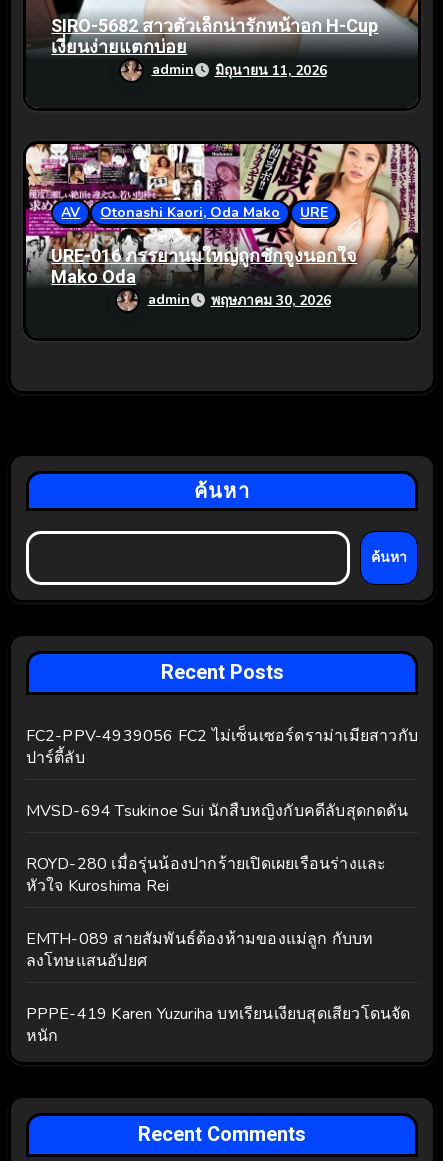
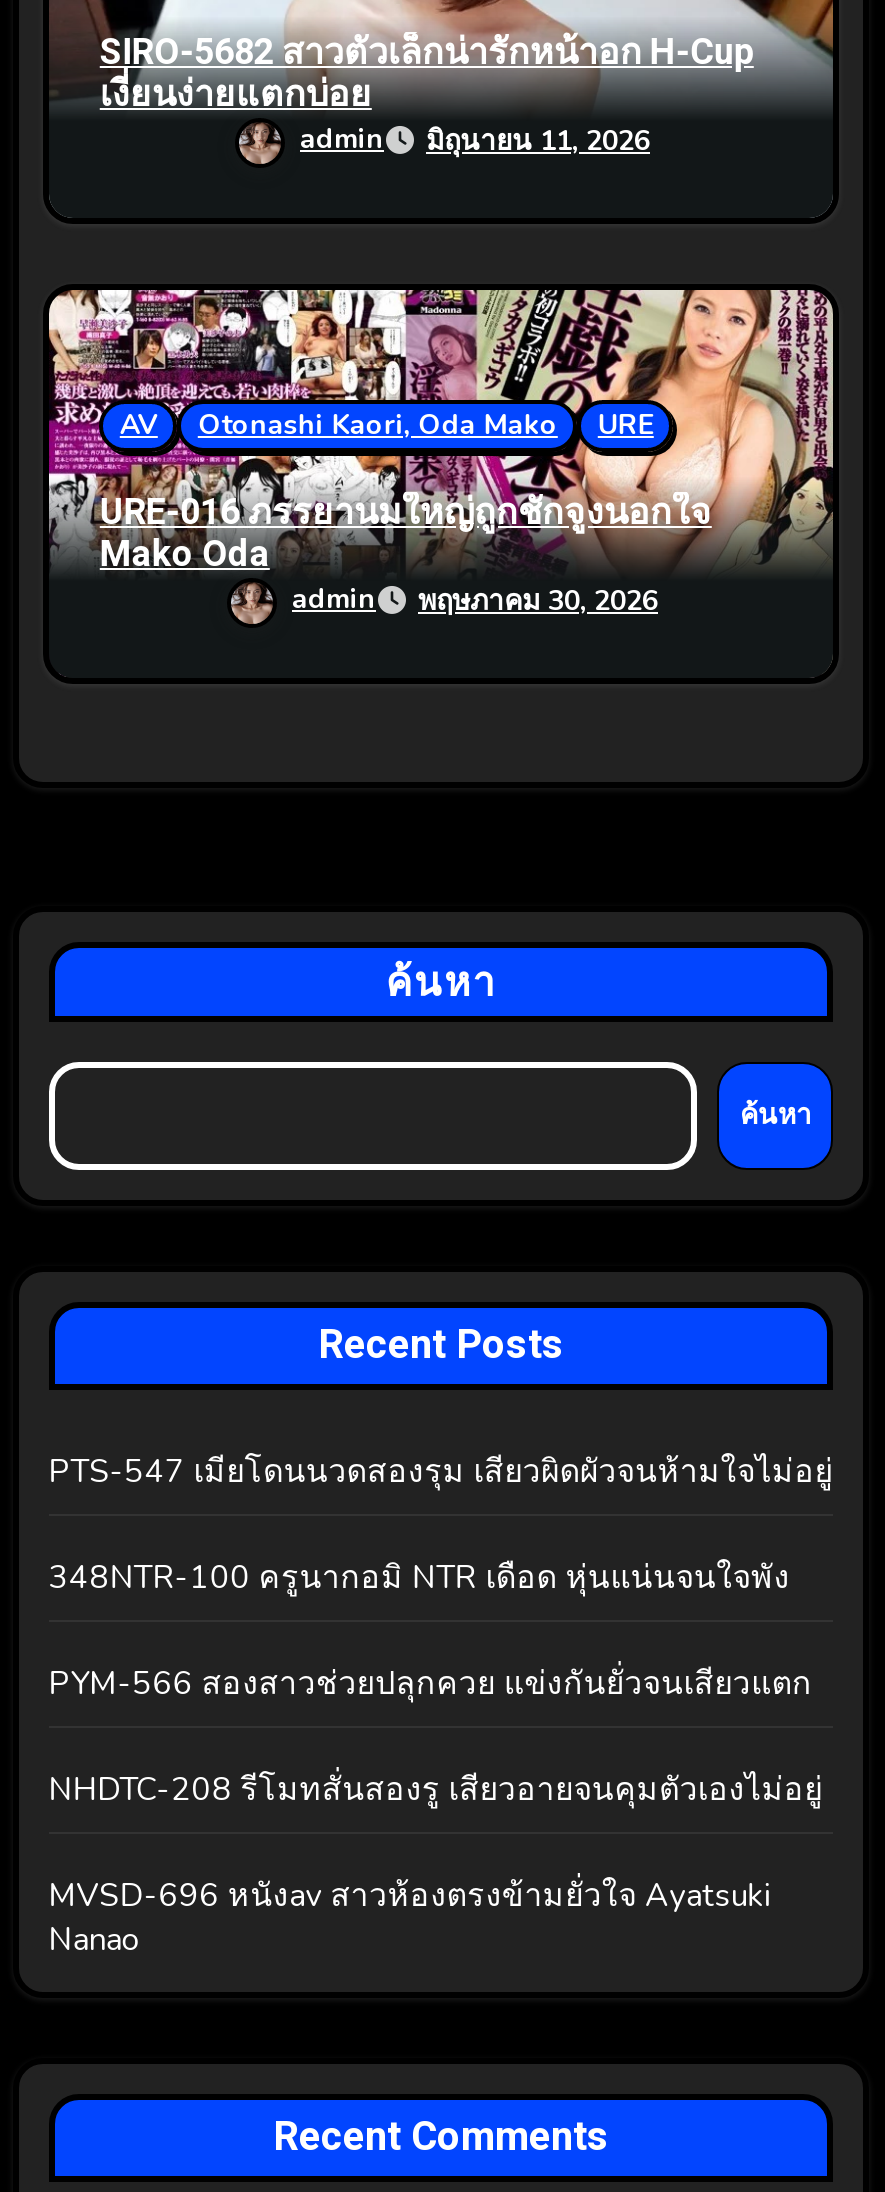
[26,725,418,769] FC2-PPV-4939056 FC2 ไม่เซ็นเซอร์ดราม่าเมียสาวกับ | ปาร์ตี้ลับ -> [48,1450,833,1494] PTS-547 เมียโดนนวดสองรุม เสียวผิดผัวจนห้ามใจไม่อยู่
[26,800,408,822] MVSD-694 Tsukinoe Sui นักสืบหญิงกับคดีลับสุดกดดัน -> [48,1556,790,1600] 348NTR-100 ครูนากอมิ NTR เดือด หุ่นแน่นจนใจพัง
[26,853,386,897] ROYD-280 เมื่อรุ่นน้องปากร้ายเปิดเผยเรือนร่างและ | หัวใจ Kuroshima Rei -> [48,1662,812,1706] PYM-566 สองสาวช่วยปลุกควย แข่งกันยั่วจนเสียวแตก
[26,928,374,972] EMTH-089 สายสัมพันธ์ต้องห้ามของแม่ลูก กับบท | ลงโทษแสนอัปยศ -> [48,1768,823,1812] NHDTC-208 รีโมทสั่นสองรู เสียวอายจนคุมตัวเองไม่อยู่
[26,1003,411,1047] PPPE-419 Karen Yuzuriha บทเรียนเงียบสุดเสียวโดนจัด | หนัก -> [48,1874,770,1962] MVSD-696 หนังav สาวห้องตรงข้ามยั่วใจ Ayatsuki | Nanao

